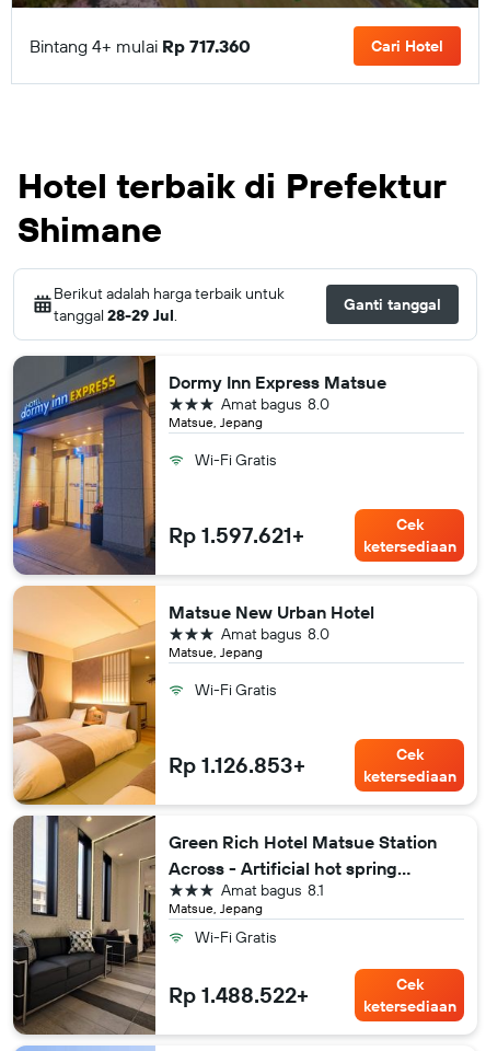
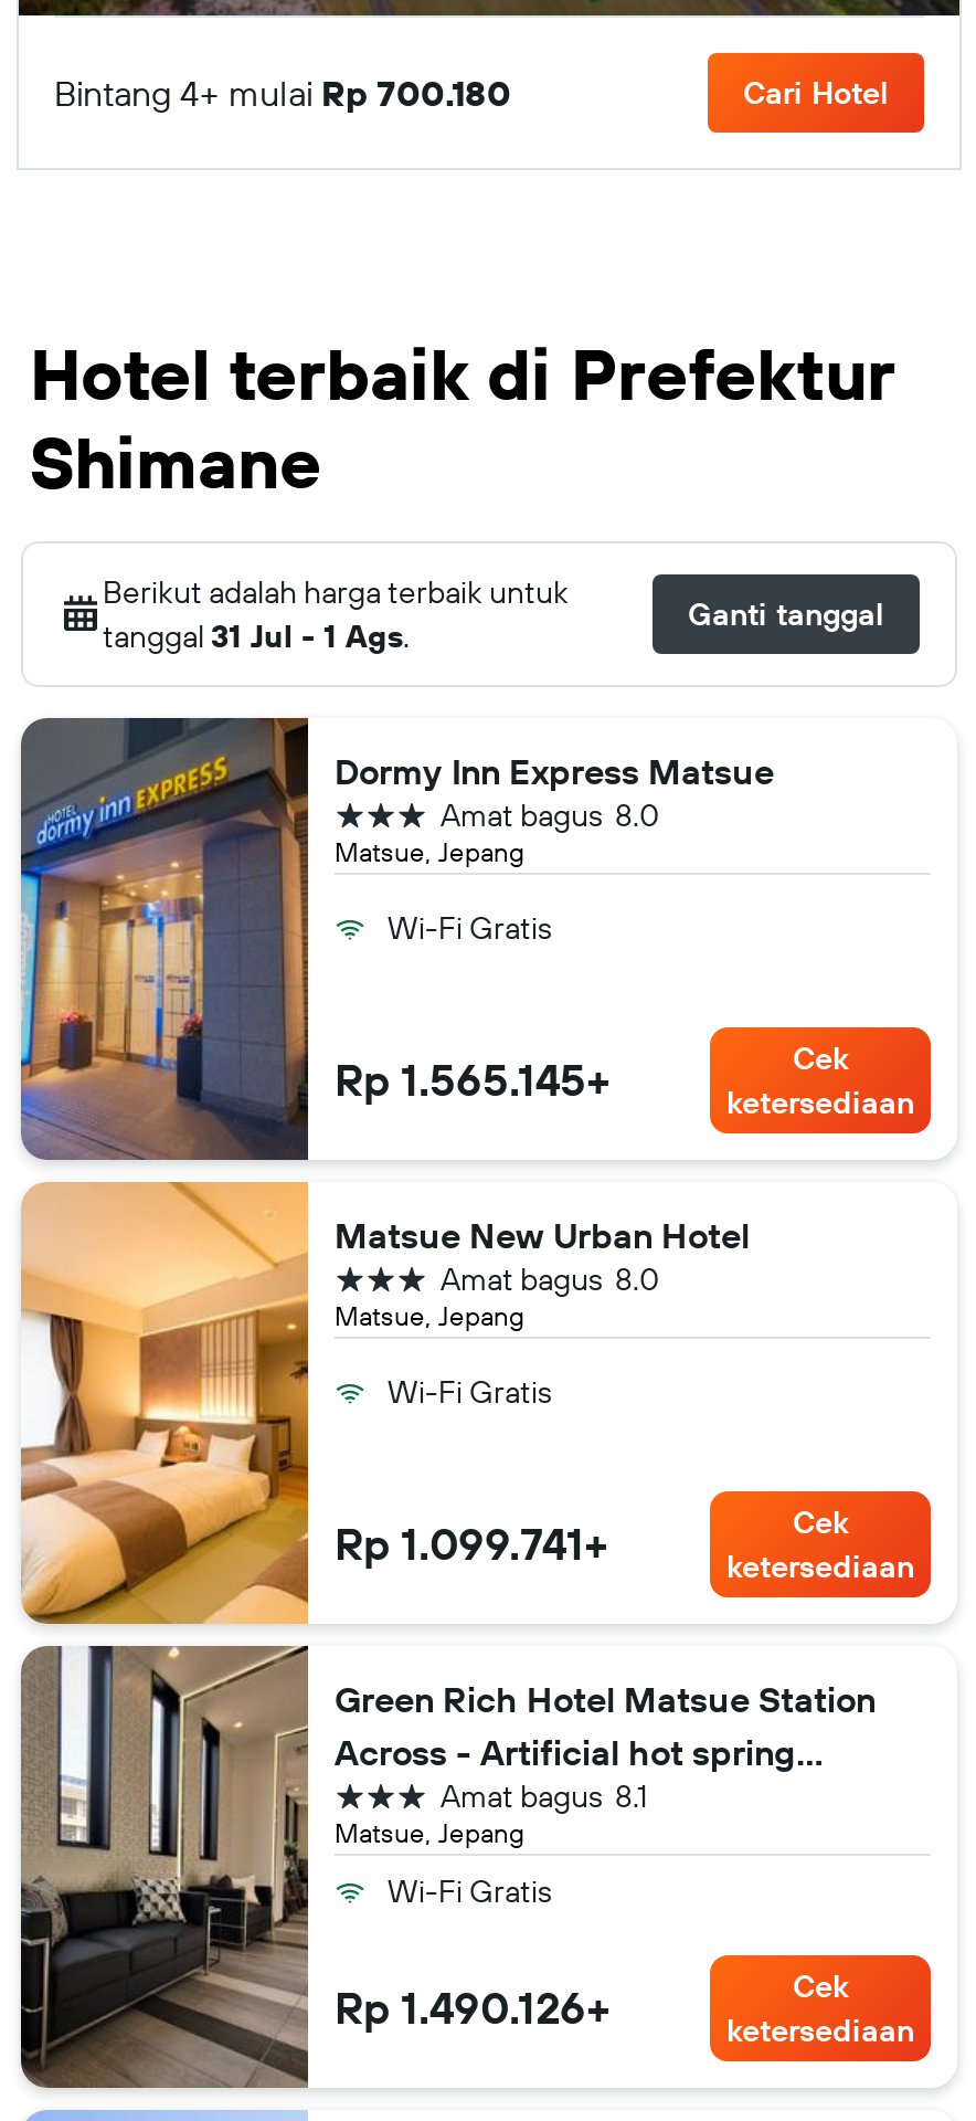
[30,35,251,57] Bintang 4+ mulai Rp 717.360 -> [54,71,511,115] Bintang 4+ mulai Rp 700.180
[54,305,177,325] tanggal 28-29 Jul. -> [103,616,410,656] tanggal 31 Jul - 1 Ags.
[169,521,304,548] Rp 1.597.621+ -> [335,1052,611,1107] Rp 1.565.145+
[169,751,305,778] Rp 1.126.853+ -> [335,1516,608,1571] Rp 1.099.741+
[169,981,309,1008] Rp 1.488.522+ -> [335,1980,611,2035] Rp 1.490.126+

